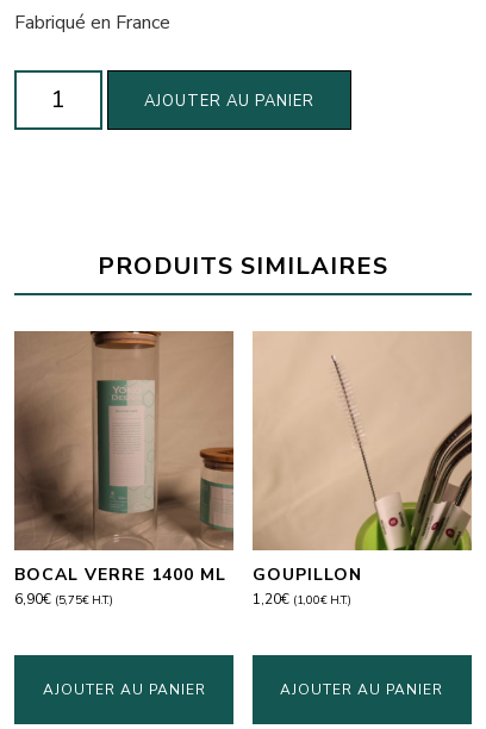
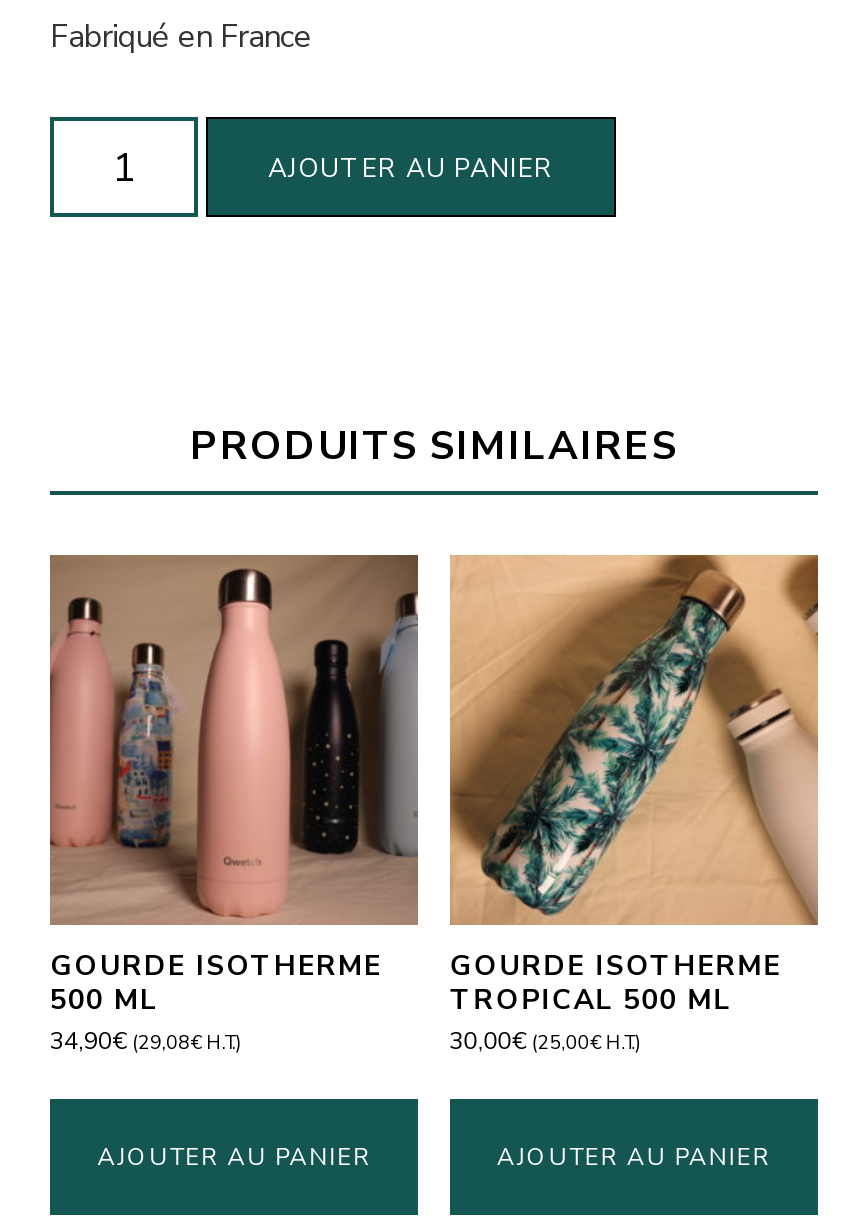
[14,331,235,609] [image] | BOCAL VERRE 1400 ML | 6,90€ (5,75€H.T.) -> [50,554,418,1056] [image] | GOURDE ISOTHERME | 500 ML | 34,90€ (29,08€H.T.)
[252,331,473,609] [image] | GOUPILLON | 1,20€ (1,00€H.T.) -> [449,554,820,1056] [image] | GOURDE ISOTHERME | TROPICAL 500 ML | 30,00€ (25,00€H.T.)

